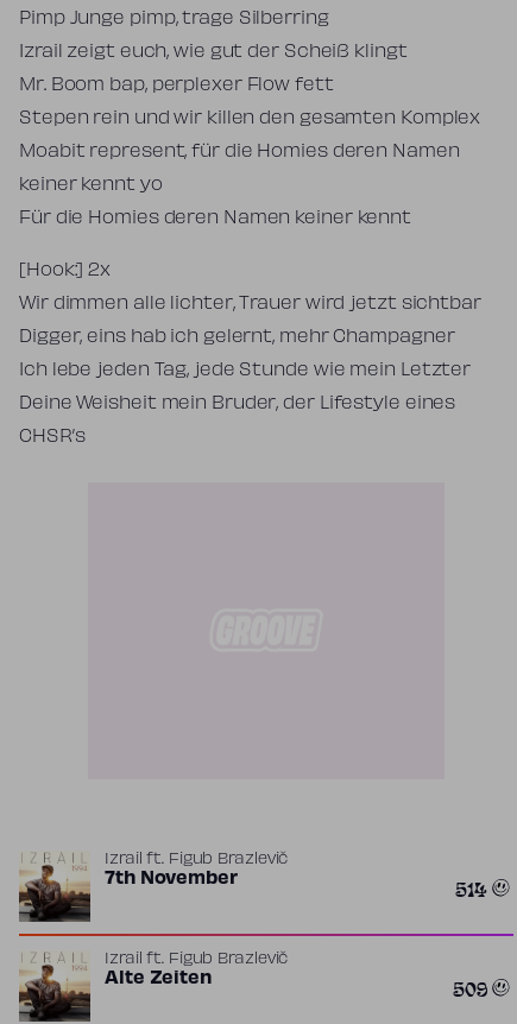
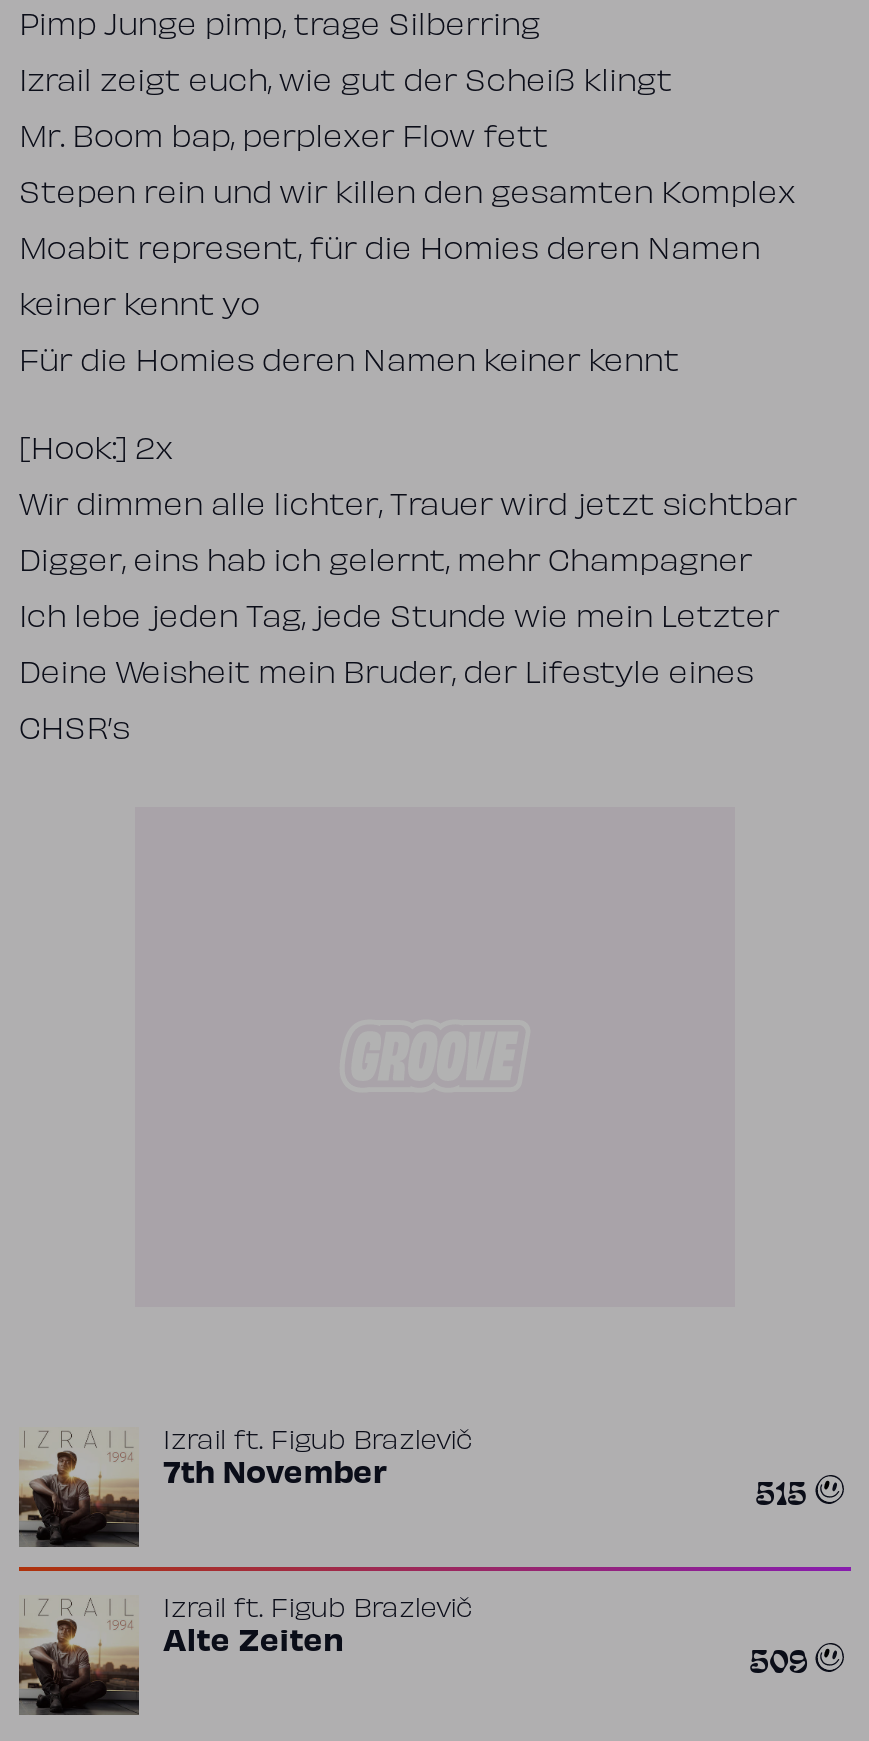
[455,873,487,901] 514 -> [755,1464,807,1512] 515

